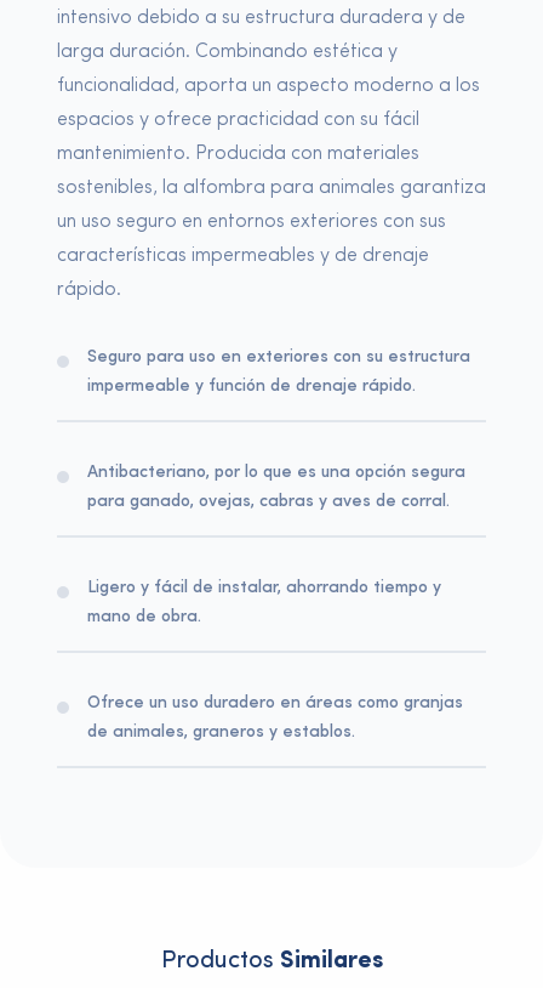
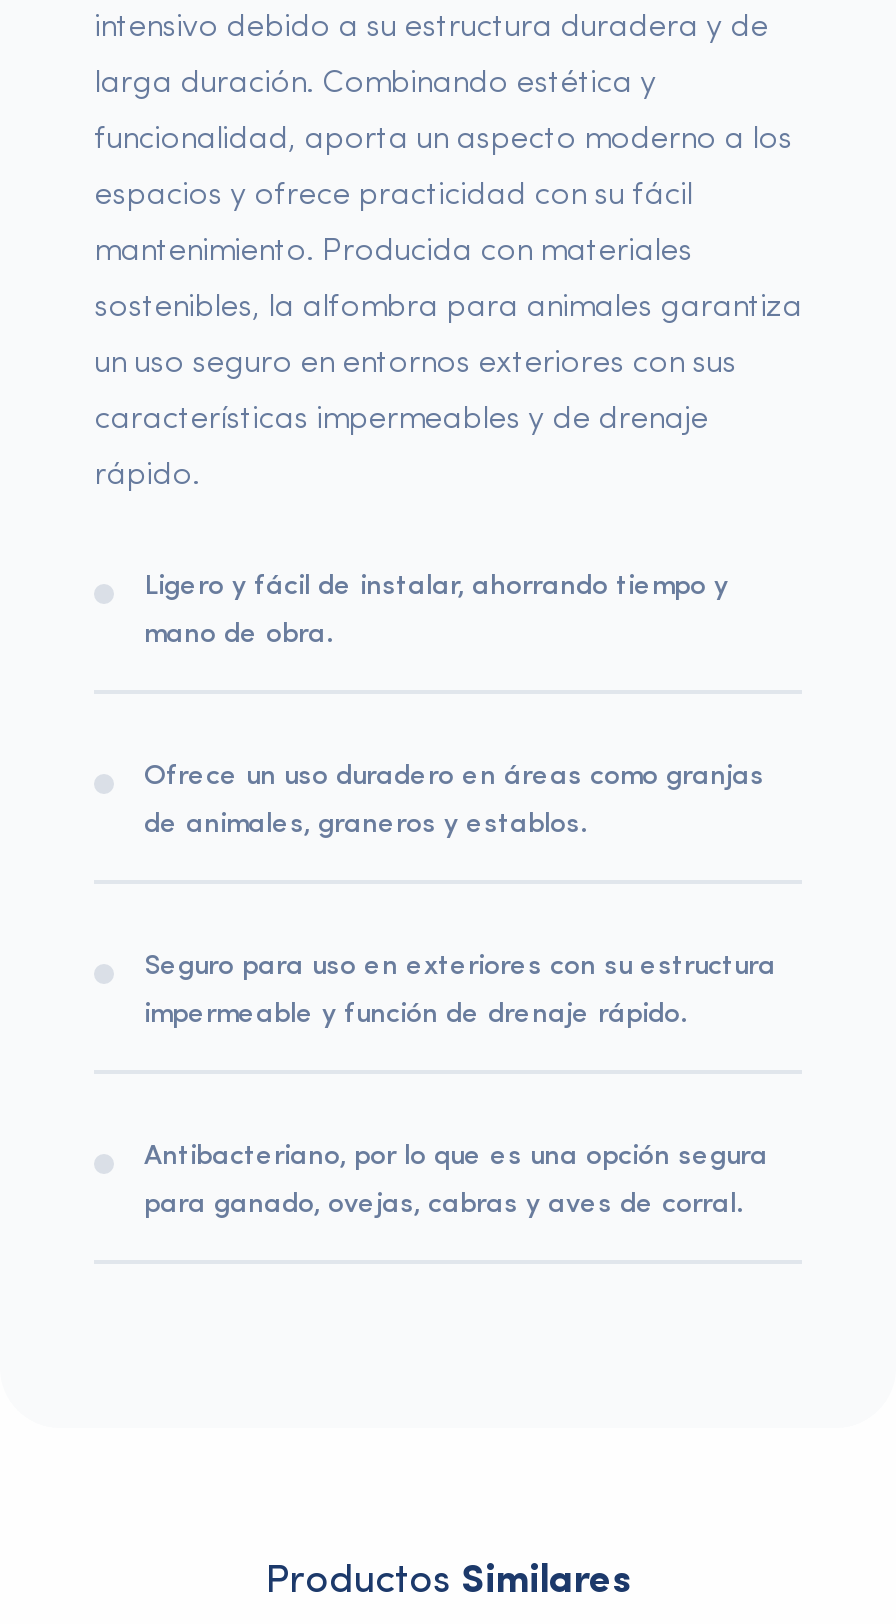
moved [87,348,470,511] -> [144,952,776,1220]: Seguro para uso en exteriores con su estructura | impermeable y función de drenaje rápido. | Antibacteriano, por lo que es una opción segura | para ganado, ovejas, cabras y aves de corral.
moved [87,579,441,626] -> [144,572,728,650]: Ligero y fácil de instalar, ahorrando tiempo y | mano de obra.
moved [87,694,463,742] -> [144,762,764,840]: Ofrece un uso duradero en áreas como granjas | de animales, graneros y establos.

